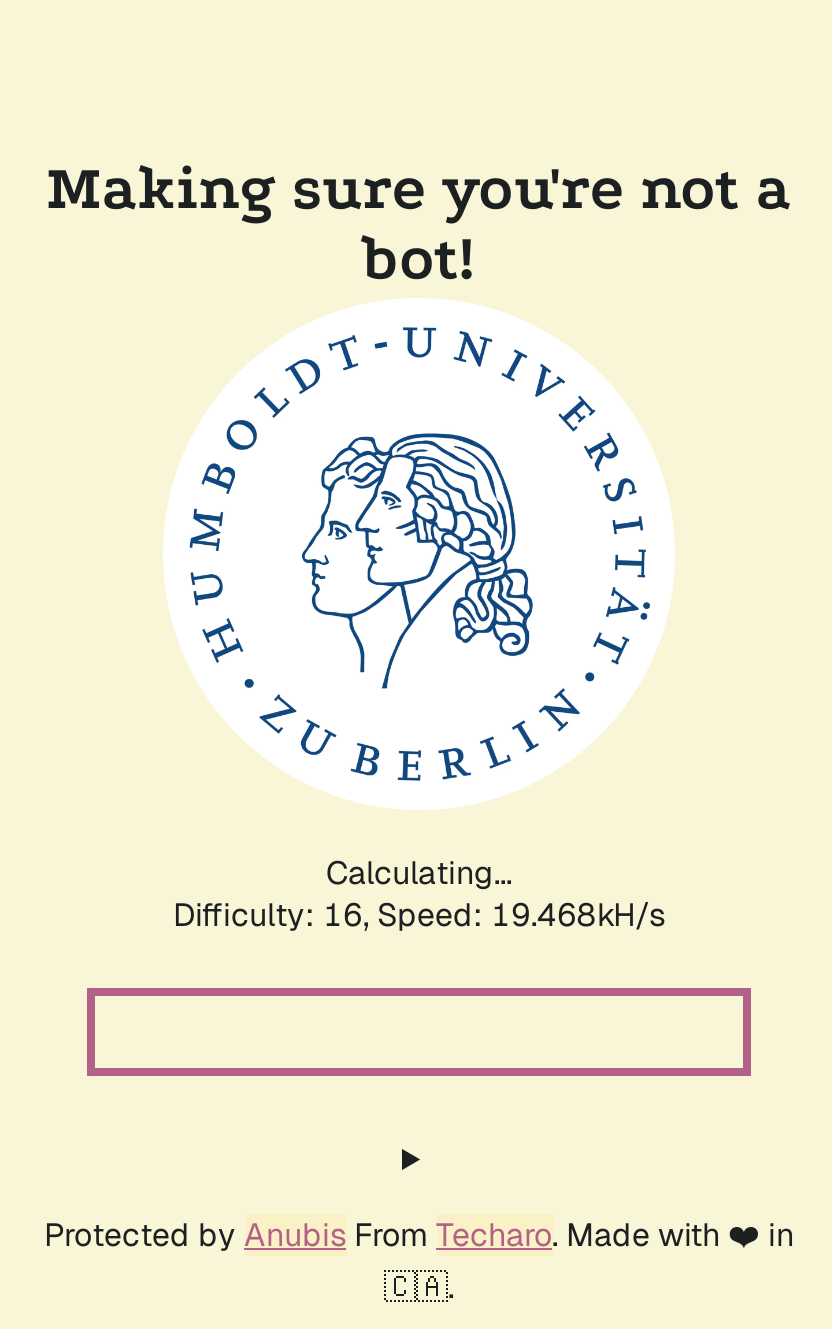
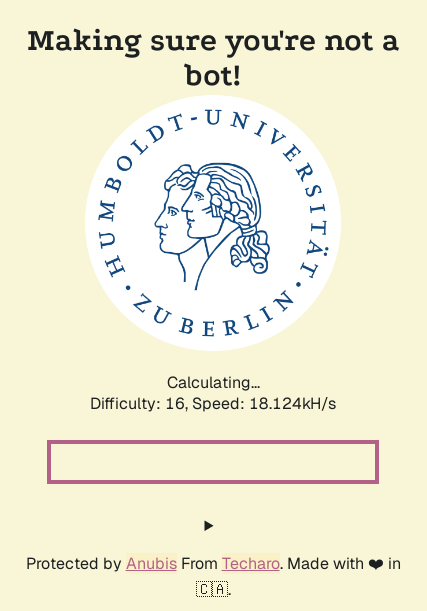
[173,894,665,936] Difficulty: 16, Speed: 19.468kH/s -> [90,393,336,414] Difficulty: 16, Speed: 18.124kH/s

